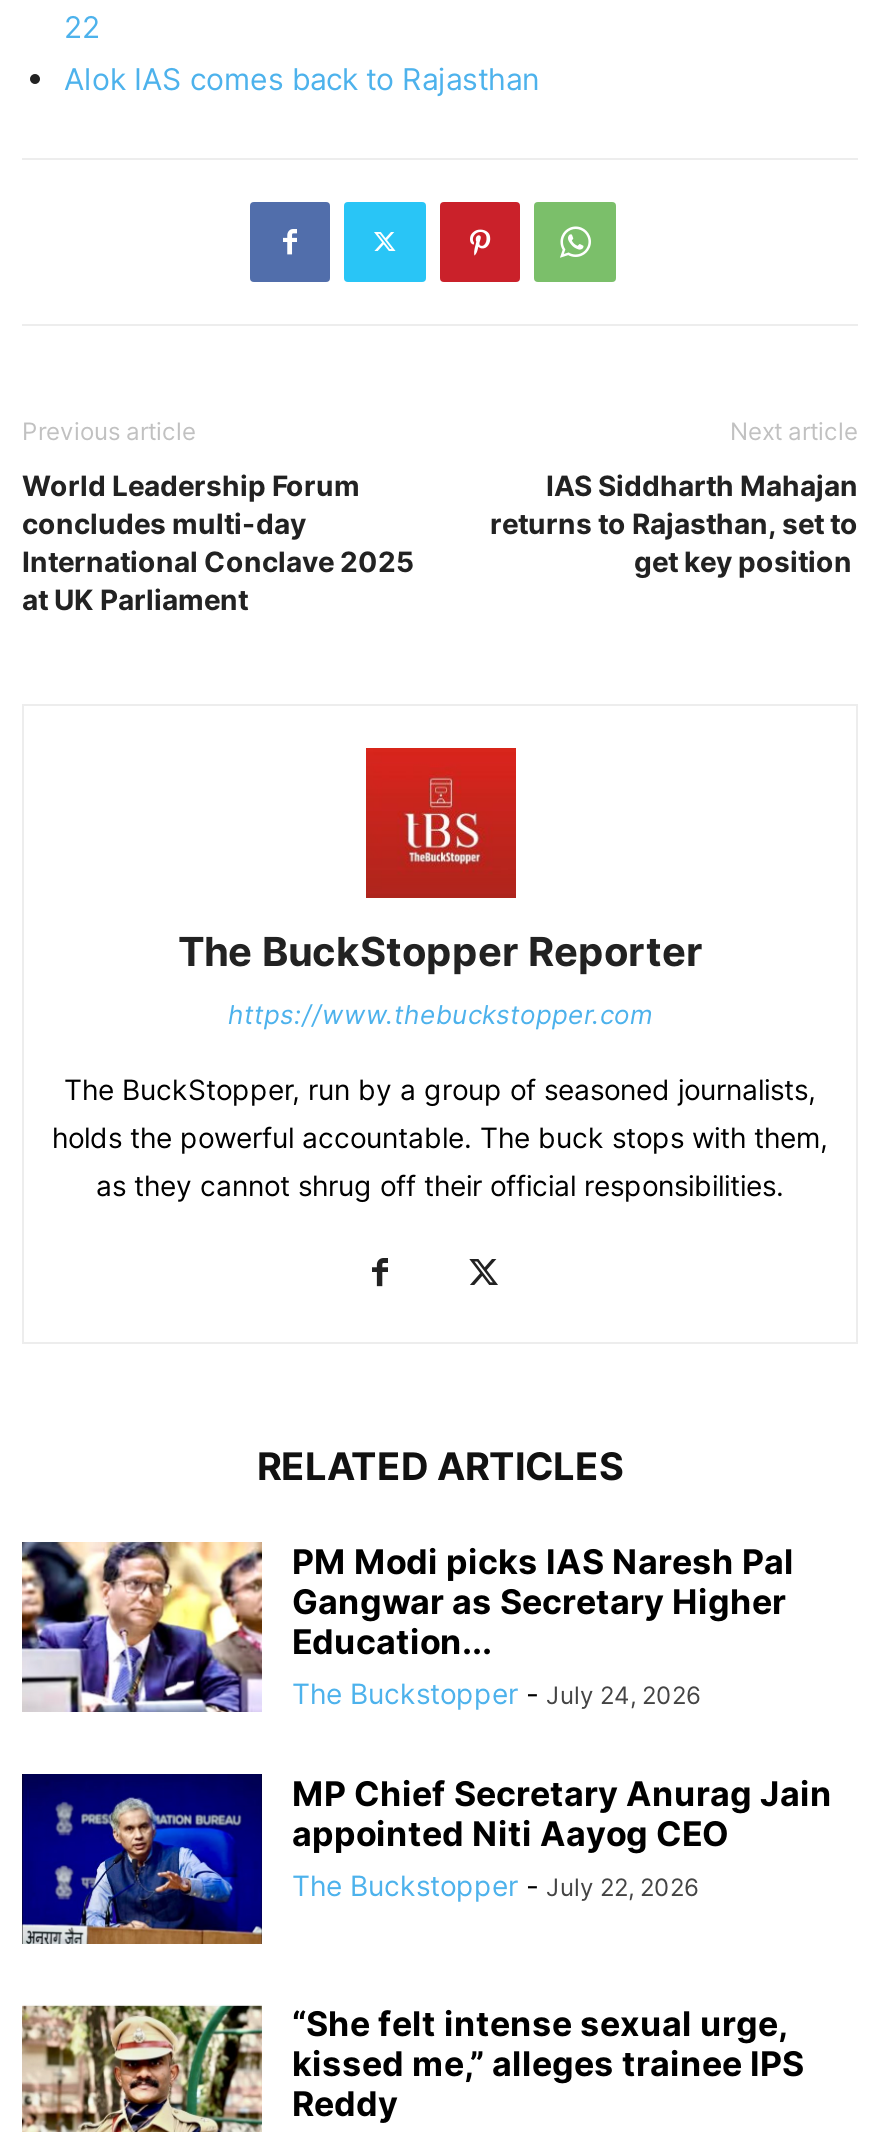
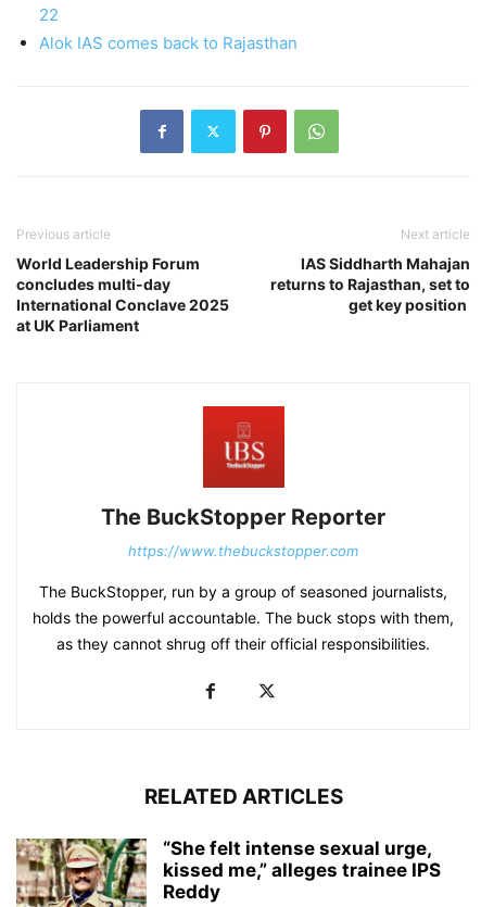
[20,1540,832,1901] [image] | PM Modi picks IAS Naresh Pal | Gangwar as Secretary Higher | Education... | The Buckstopper - July 24, 2026 | MP Chief Secretary Anurag Jain | appointed Niti Aayog CEO | The Buckstopper - July 22, 2026 -> none
[20,1772,264,1946] [image] -> none

